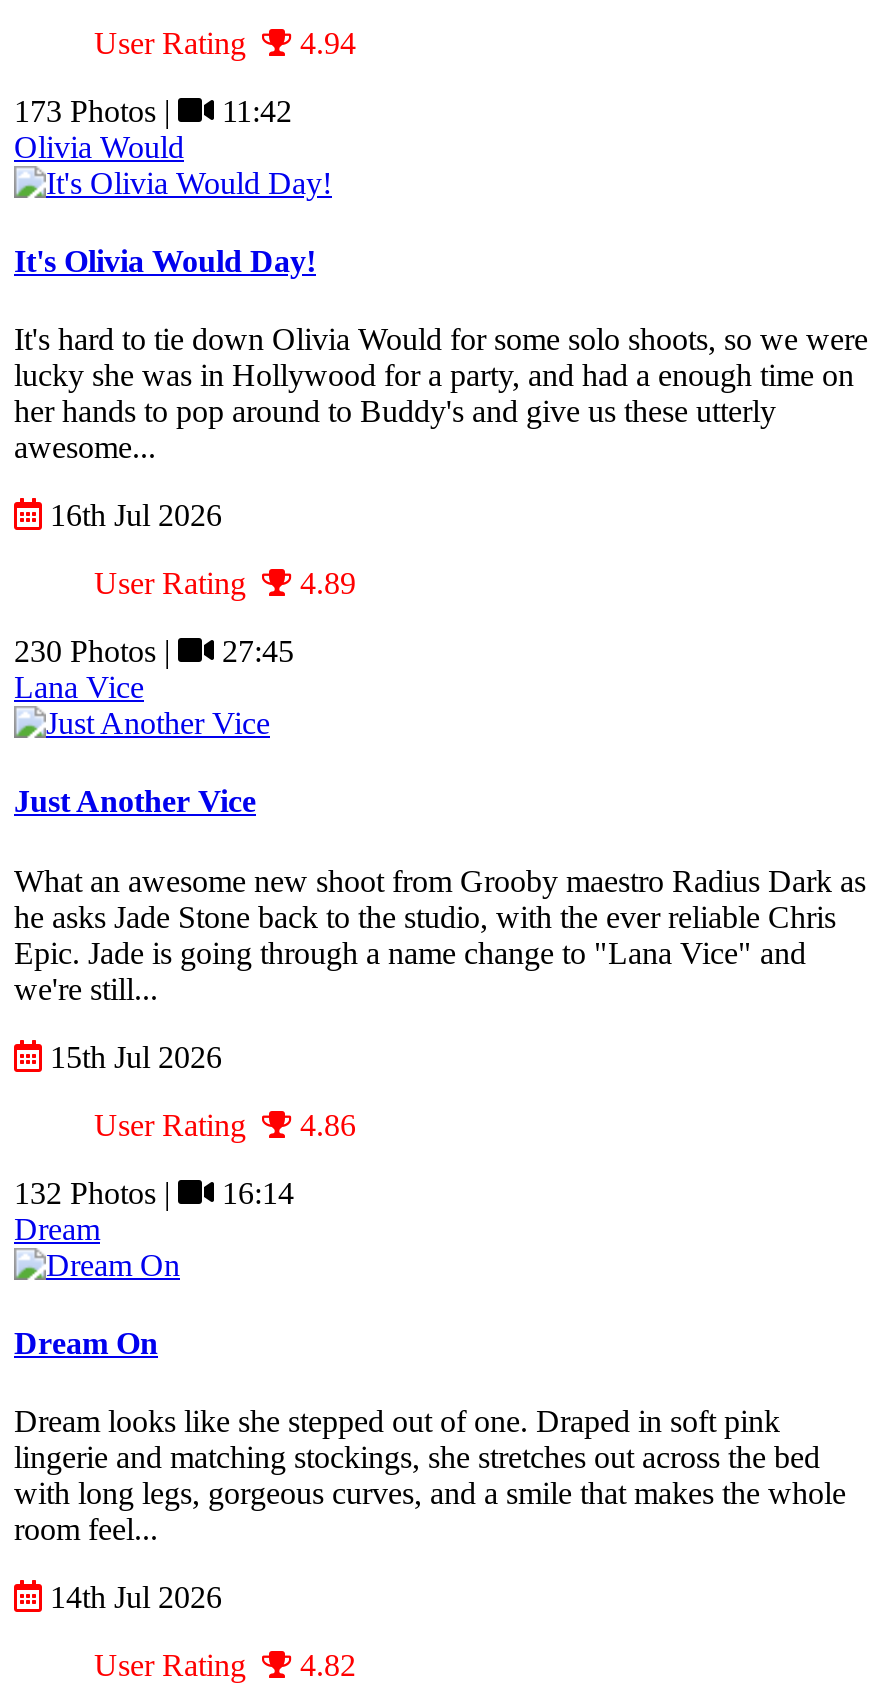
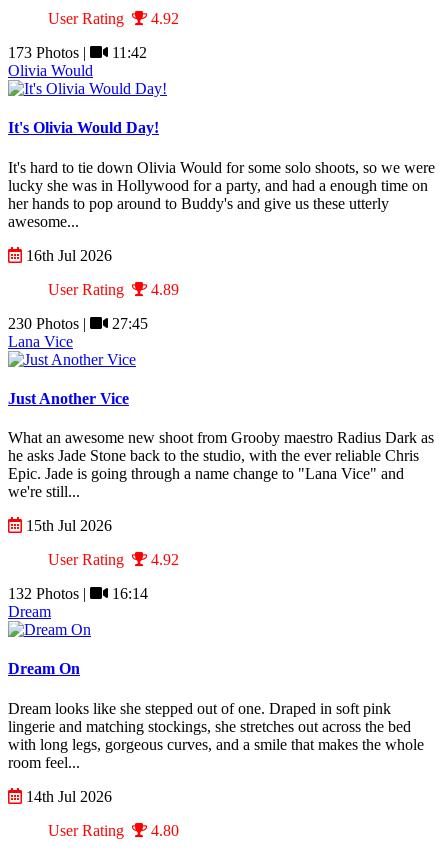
[94,25,356,59] User Rating 4.94 -> [48,10,179,27] User Rating 4.92
[94,1107,356,1141] User Rating 4.86 -> [48,551,179,568] User Rating 4.92
[94,1648,356,1682] User Rating 4.82 -> [48,822,179,839] User Rating 4.80

